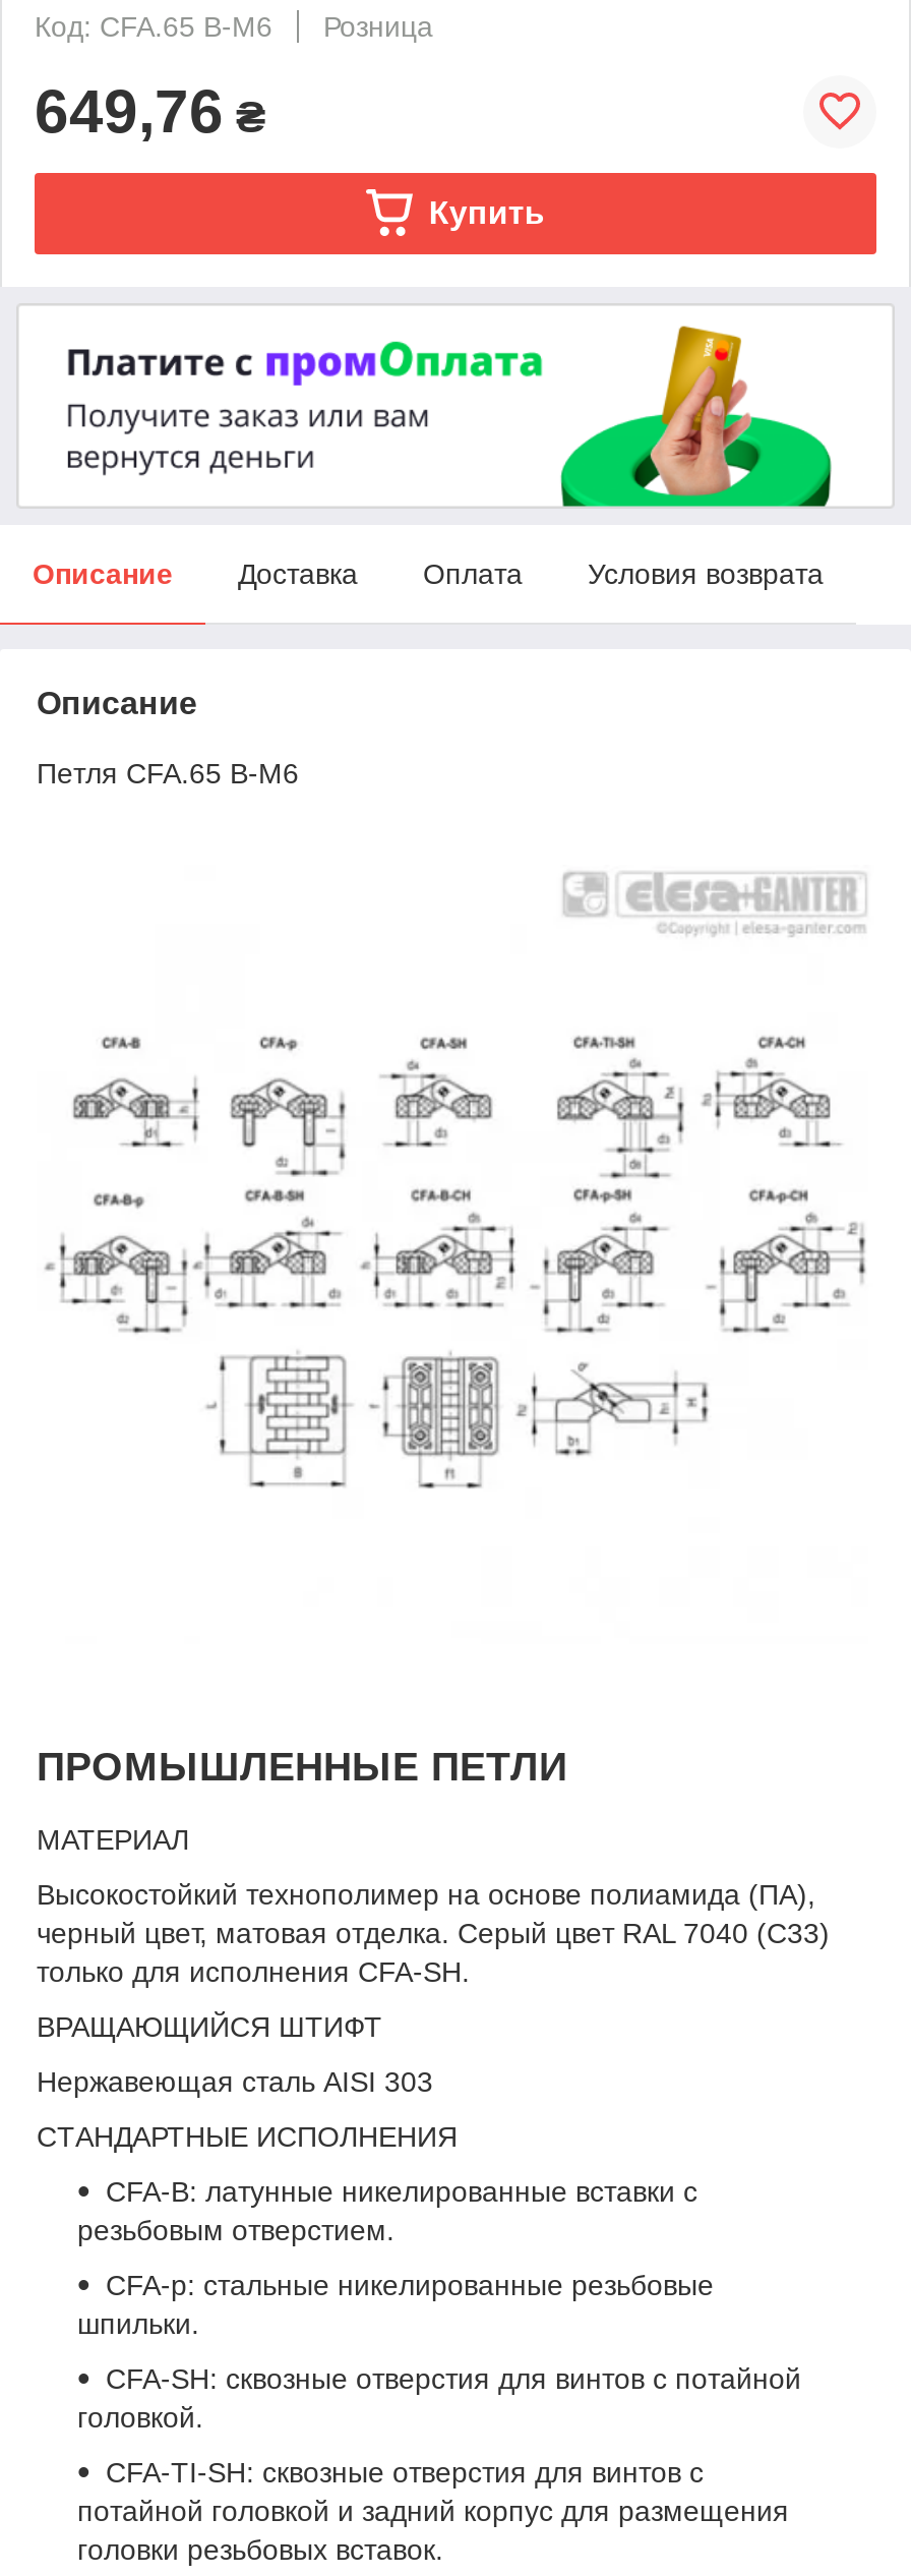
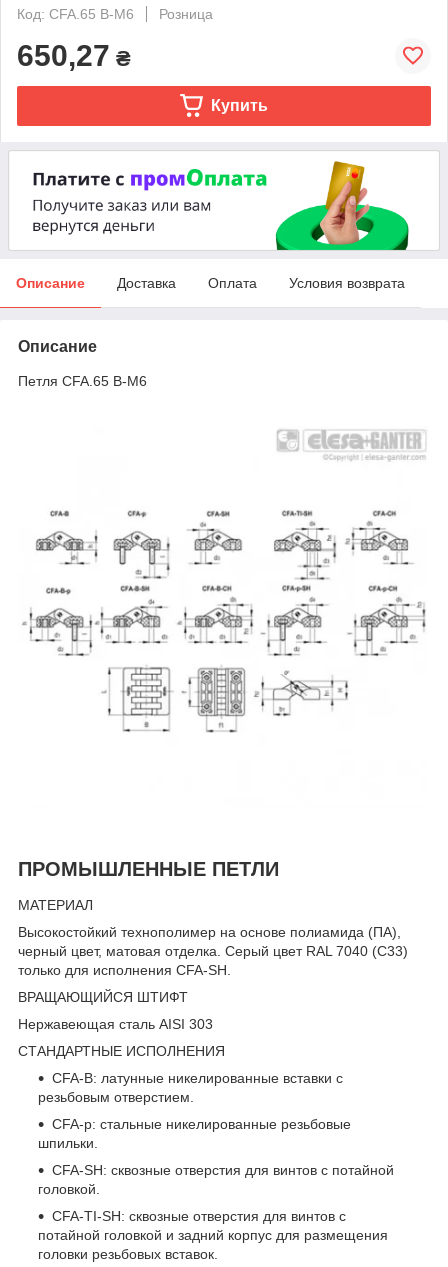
[35,77,266,144] 649,76 ₴ -> [17,39,131,72] 650,27 ₴

